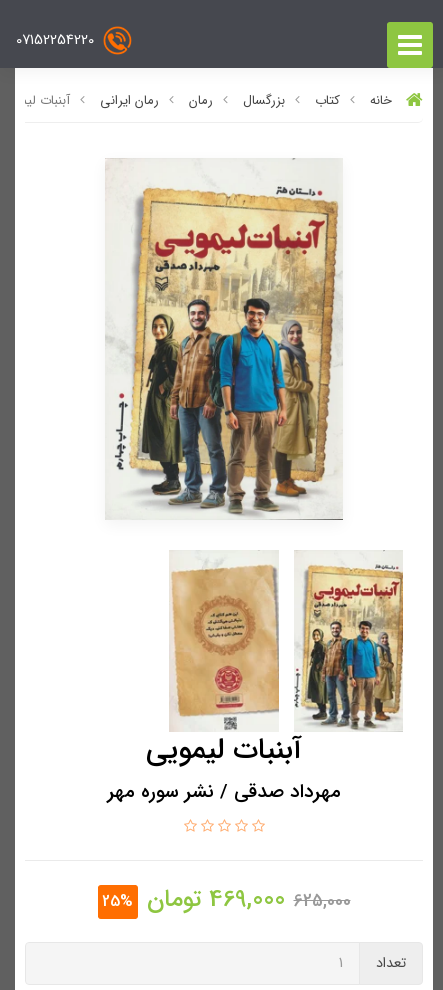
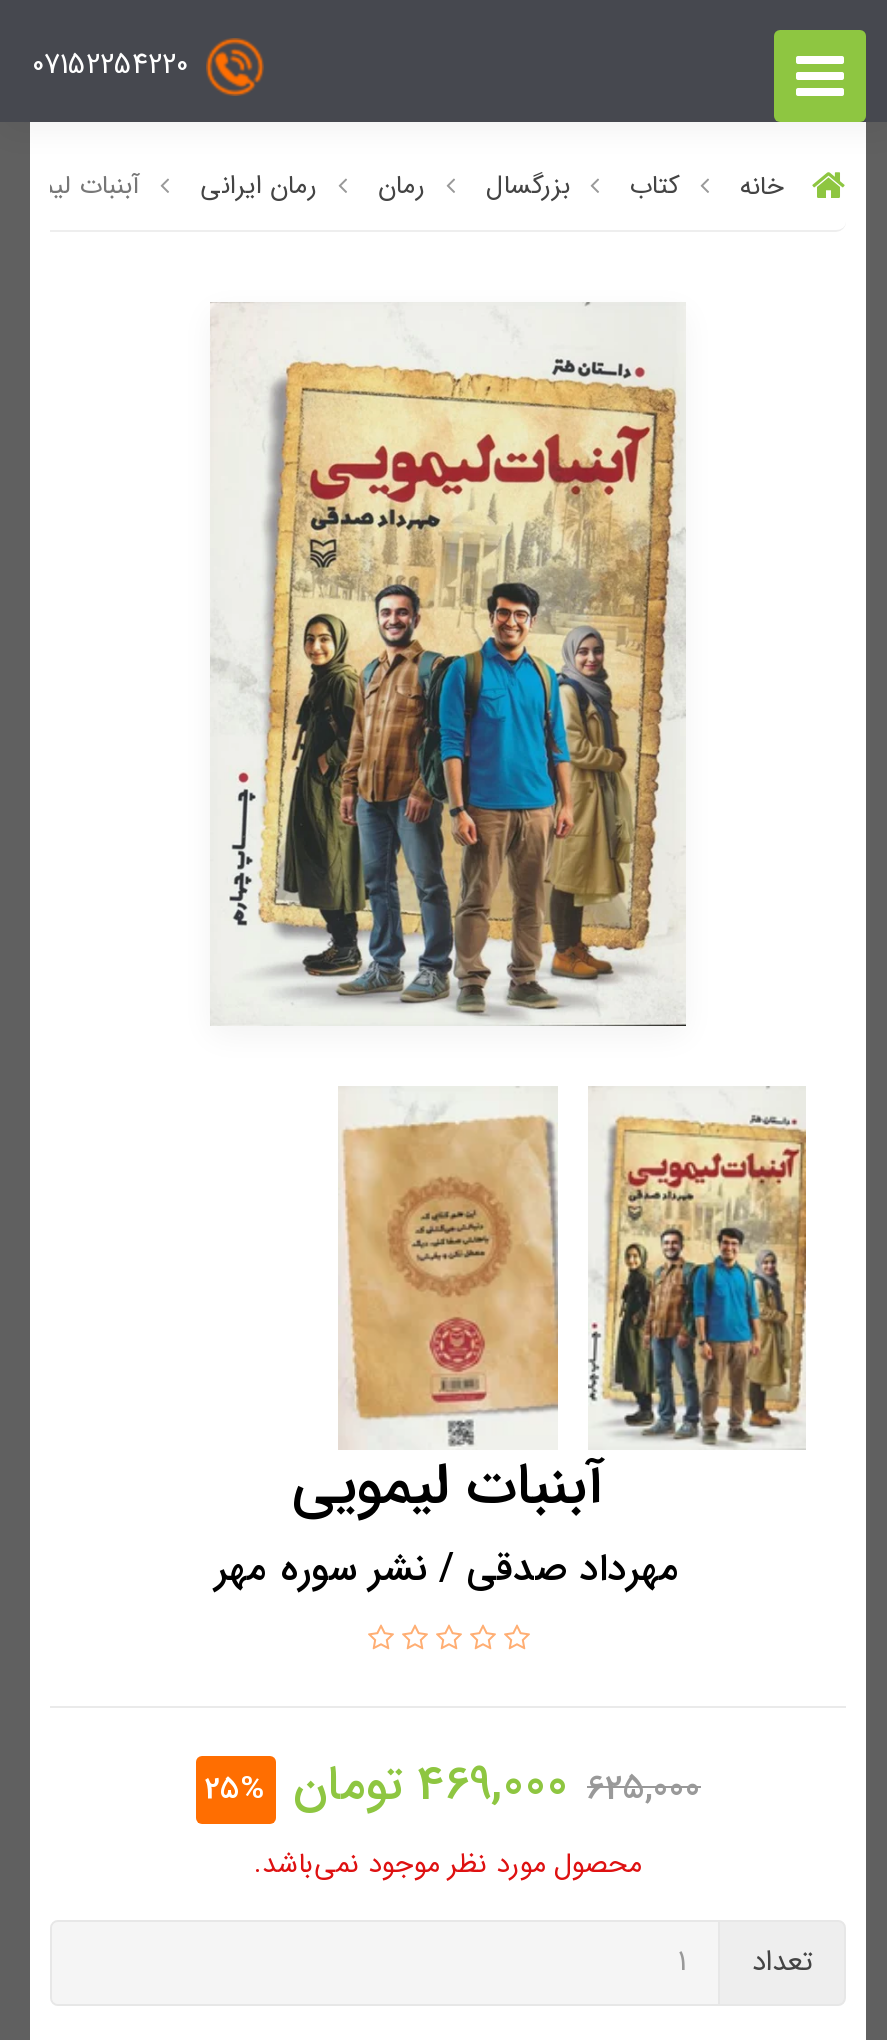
none -> [254,1843,642,1887] محصول مورد نظر موجود نمی‌باشد.

